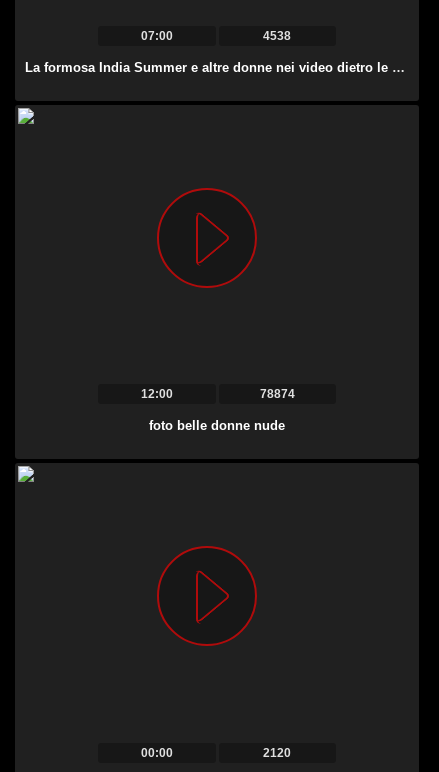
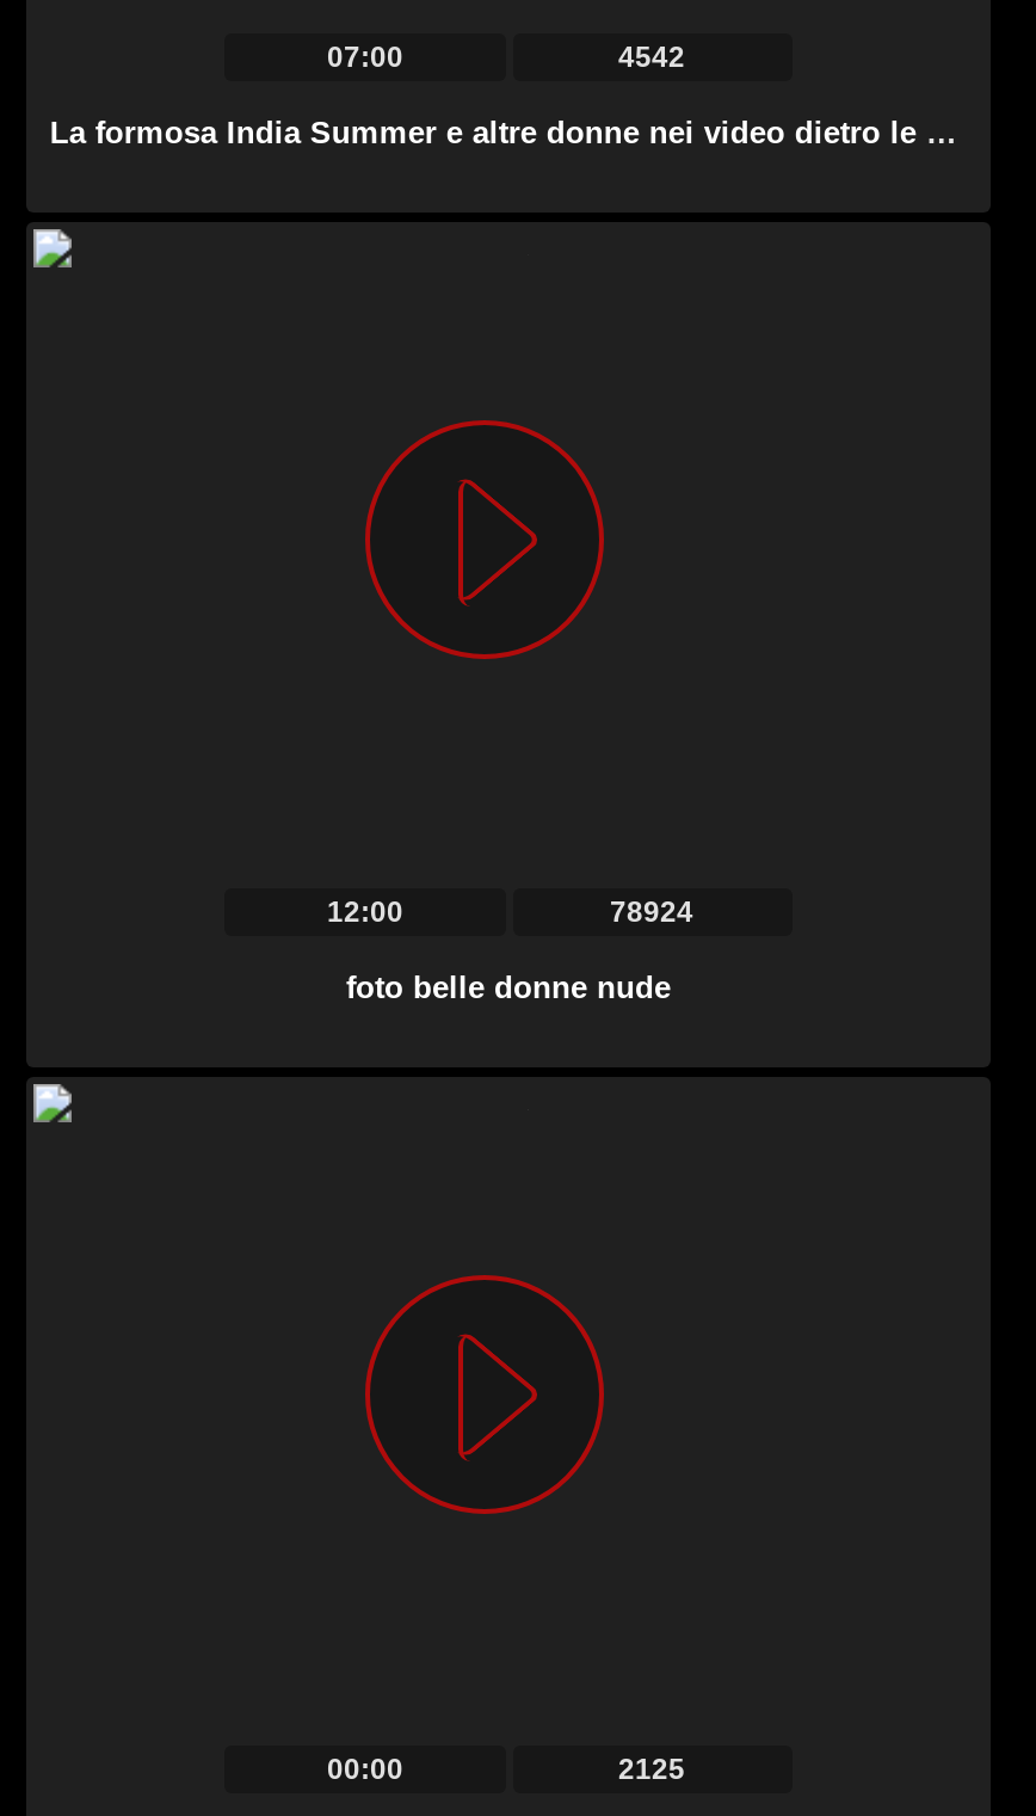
[263,29,291,43] 4538 -> [618,40,685,73] 4542
[259,387,294,401] 78874 -> [610,896,693,930] 78924
[263,746,291,760] 2120 -> [618,1753,685,1787] 2125

